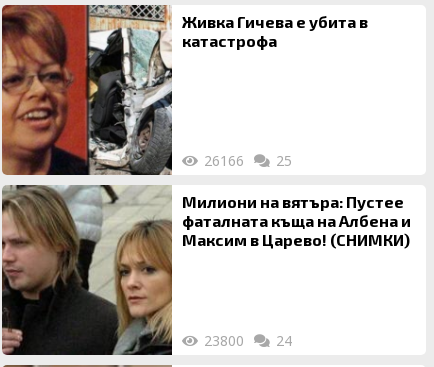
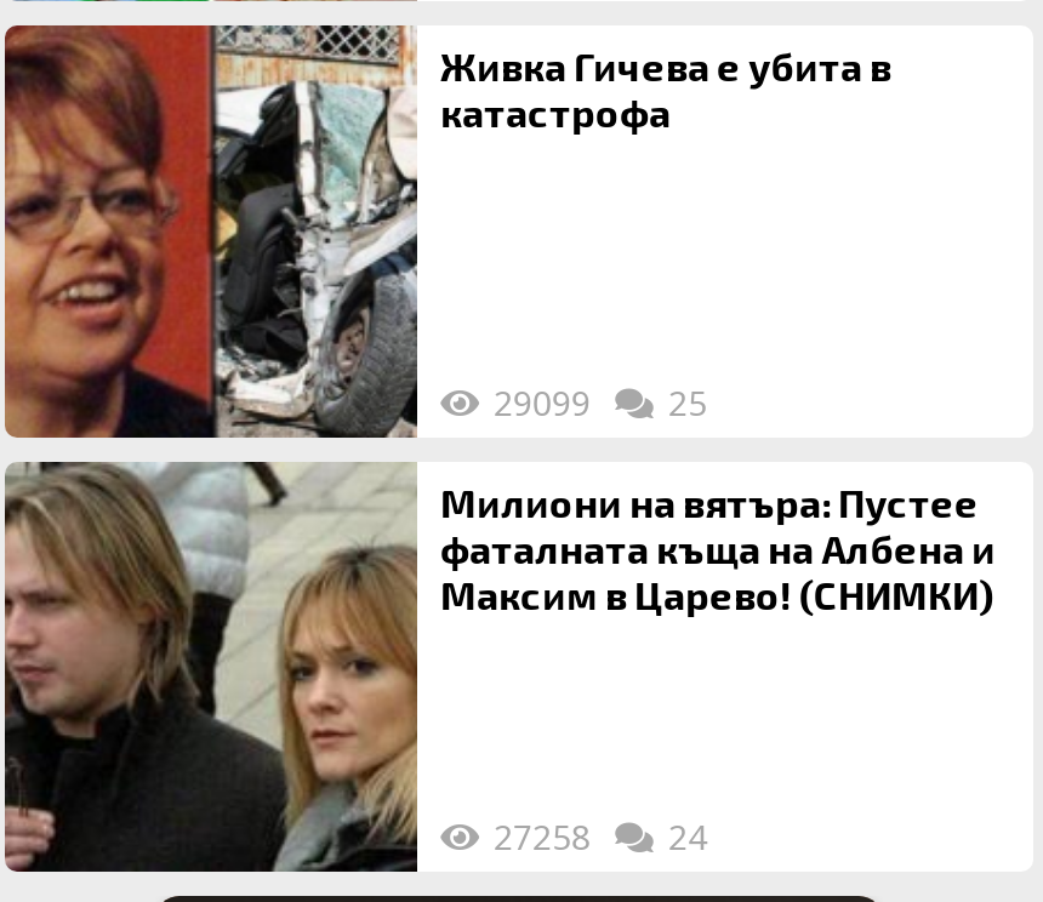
[200,151,292,170] 26166 25 -> [484,378,707,424] 29099 25
[200,331,292,350] 23800 24 -> [484,814,707,860] 27258 24

